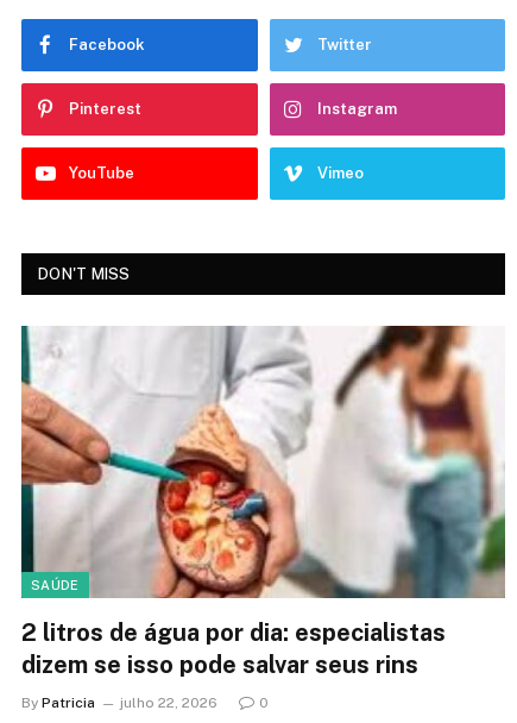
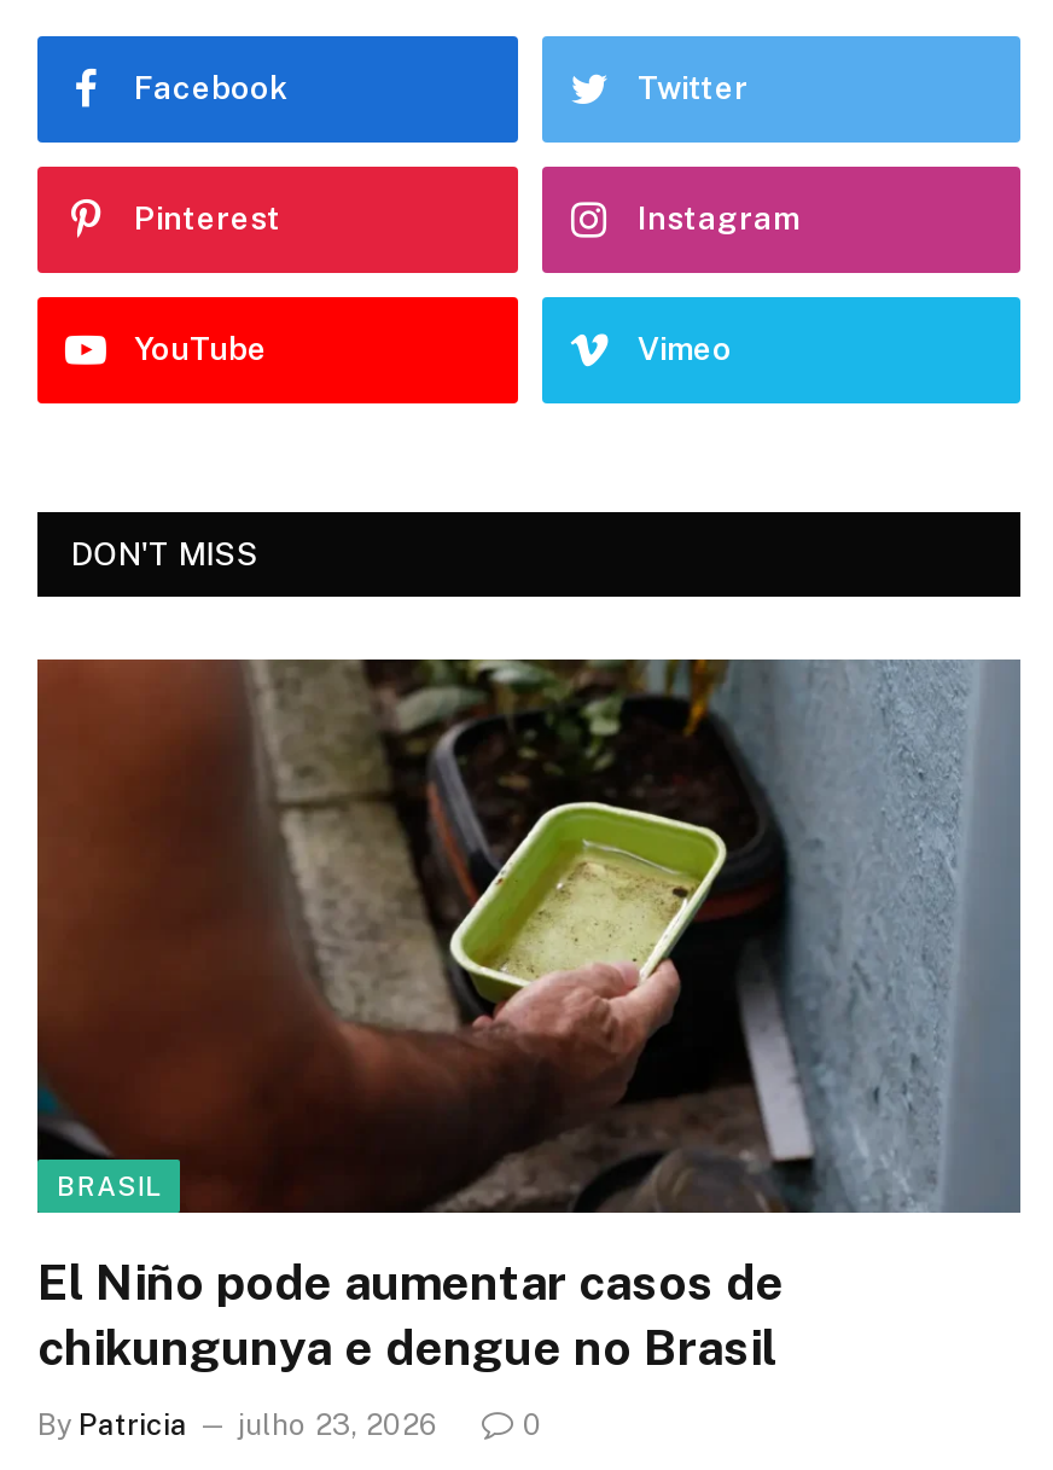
[21,325,505,599] [image] | SAÚDE -> [37,657,1023,1215] [image] | BRASIL
[21,618,446,679] 2 litros de água por dia: especialistas | dizem se isso pode salvar seus rins -> [37,1253,784,1376] El Niño pode aumentar casos de | chikungunya e dengue no Brasil
[21,694,217,711] By Patricia julho 22, 2026 -> [37,1407,438,1441] By Patricia julho 23, 2026

